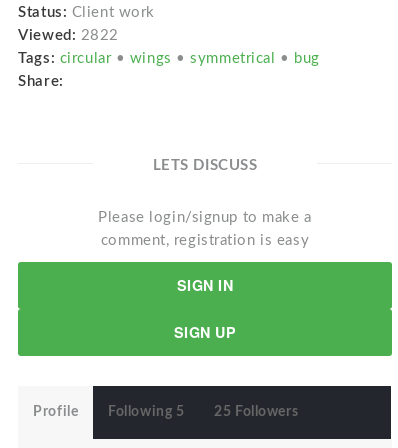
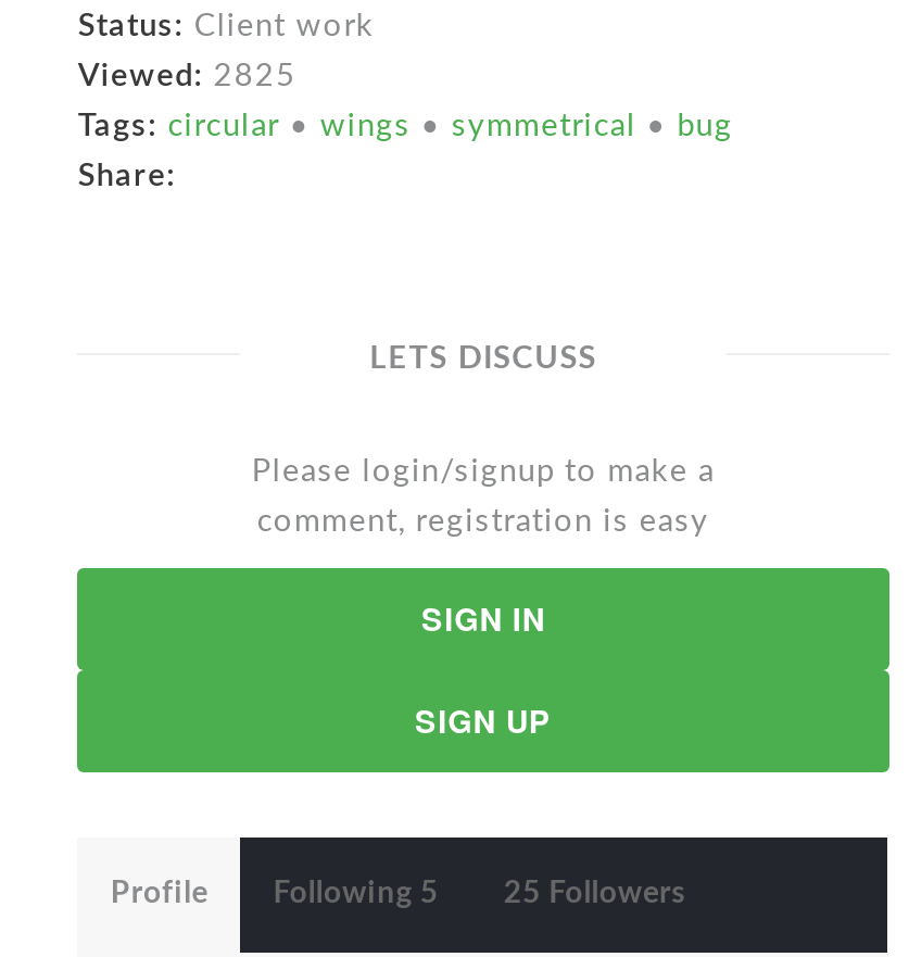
[18,28,119,43] Viewed: 2822 -> [78,60,297,93] Viewed: 2825

